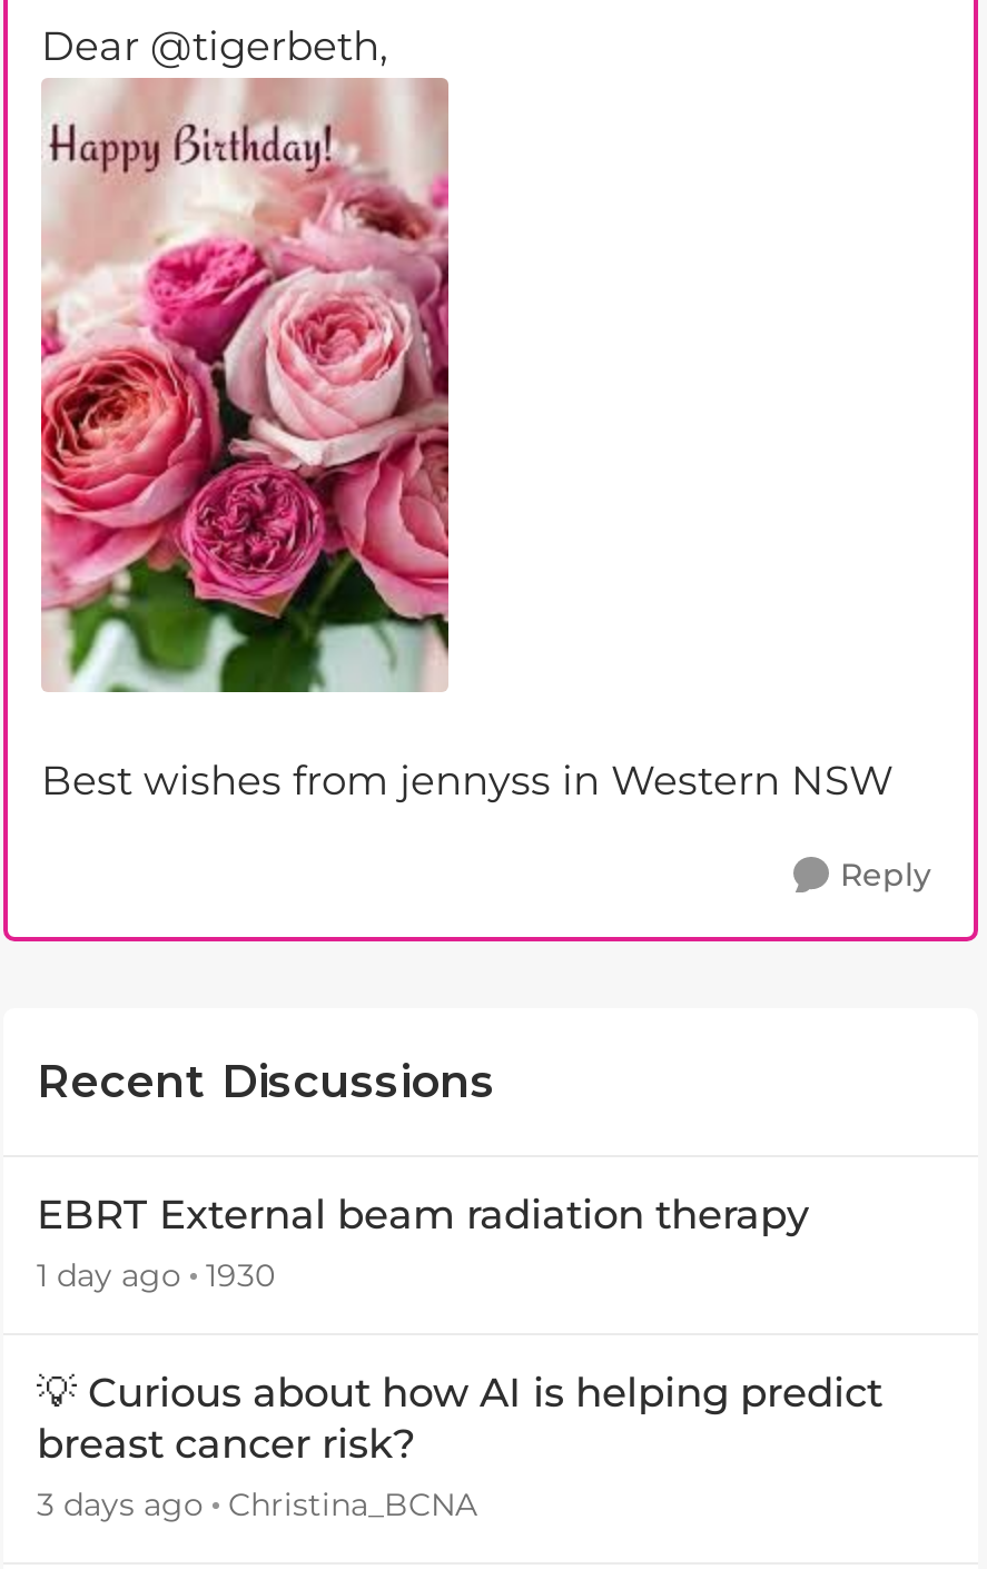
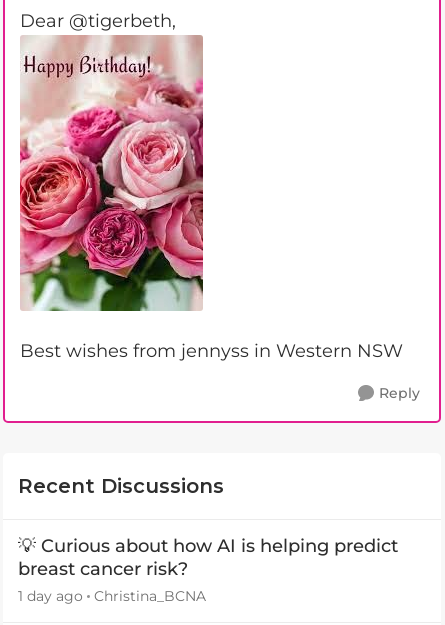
[37,1191,809,1295] EBRT External beam radiation therapy | 1 day ago | 1930 -> none
[37,1484,477,1524] 3 days ago Christina_BCNA -> [18,587,206,605] 1 day ago Christina_BCNA

